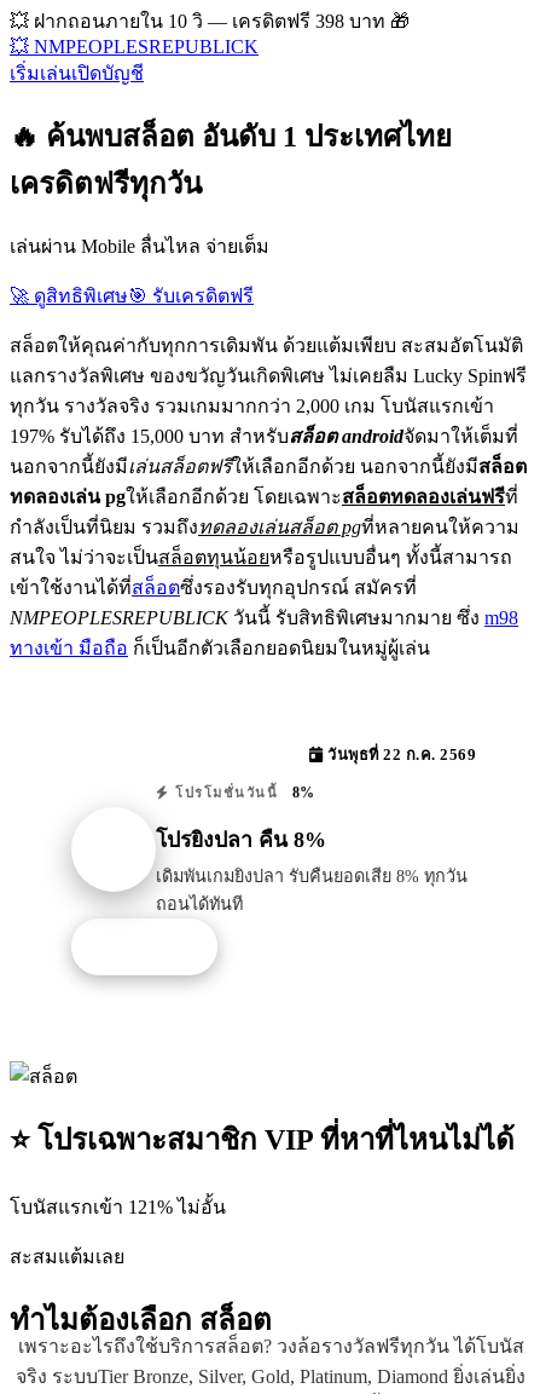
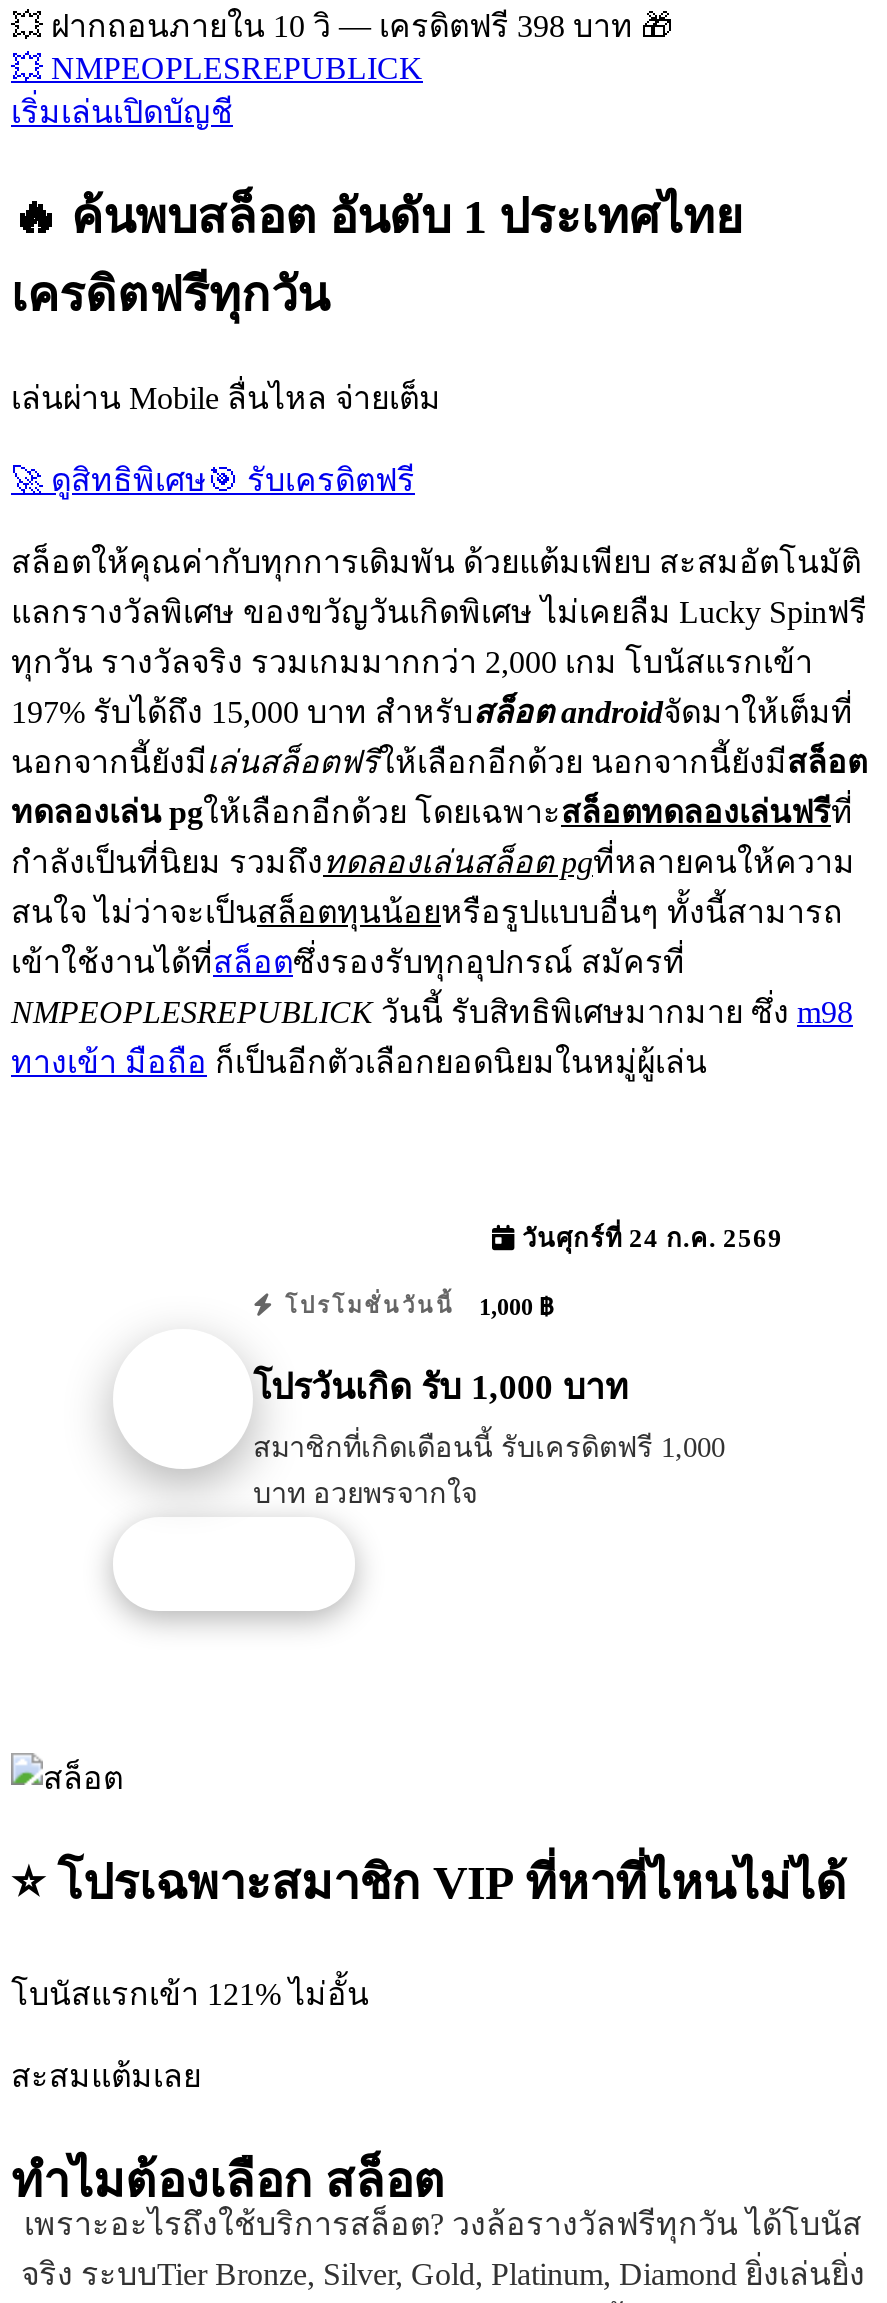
[323,746,476,763] วันพุธที่ 22 ก.ค. 2569 -> [515,1225,783,1253] วันศุกร์ที่ 24 ก.ค. 2569
[170,784,314,801] โปรโมชั่นวันนี้ 8% -> [276,1293,553,1321] โปรโมชั่นวันนี้ 1,000 ฿
[156,828,326,852] โปรยิงปลา คืน 8% -> [253,1368,629,1408] โปรวันเกิด รับ 1,000 บาท
[156,867,468,914] เดิมพันเกมยิงปลา รับคืนยอดเสีย 8% ทุกวัน | ถอนได้ทันที -> [253,1432,725,1510] สมาชิกที่เกิดเดือนนี้ รับเครดิตฟรี 1,000 | บาท อวยพรจากใจ

